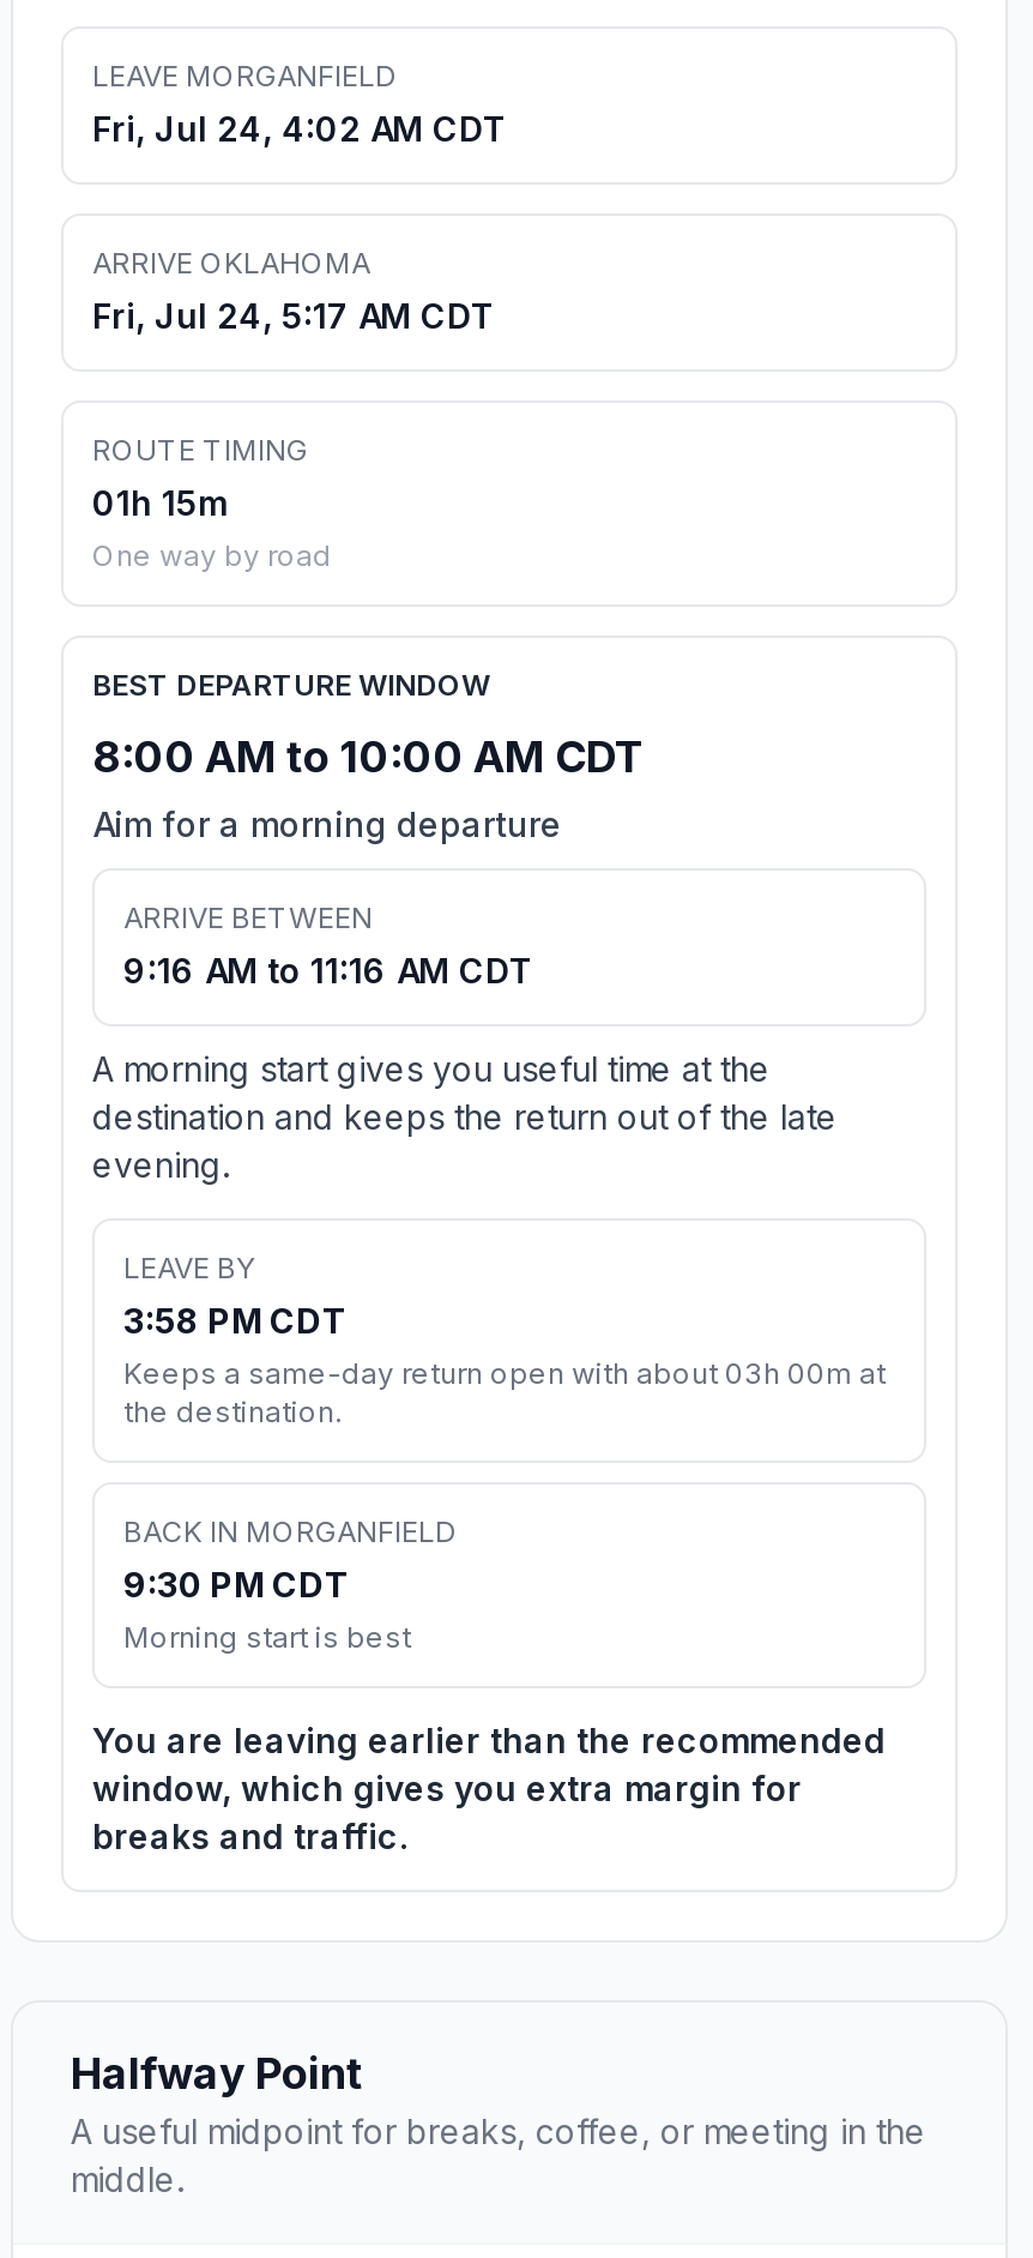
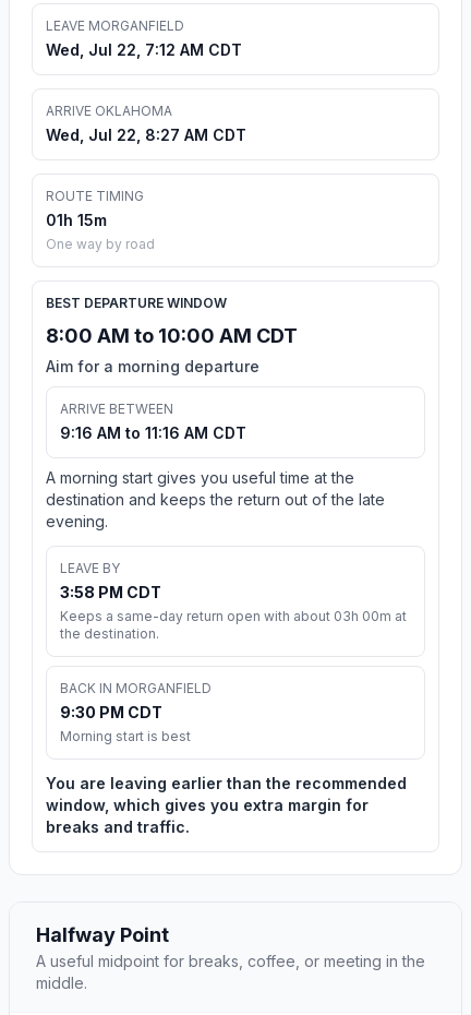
[92,108,507,149] Fri, Jul 24, 4:02 AM CDT -> [46,41,242,59] Wed, Jul 22, 7:12 AM CDT
[92,295,495,336] Fri, Jul 24, 5:17 AM CDT -> [46,126,246,144] Wed, Jul 22, 8:27 AM CDT

